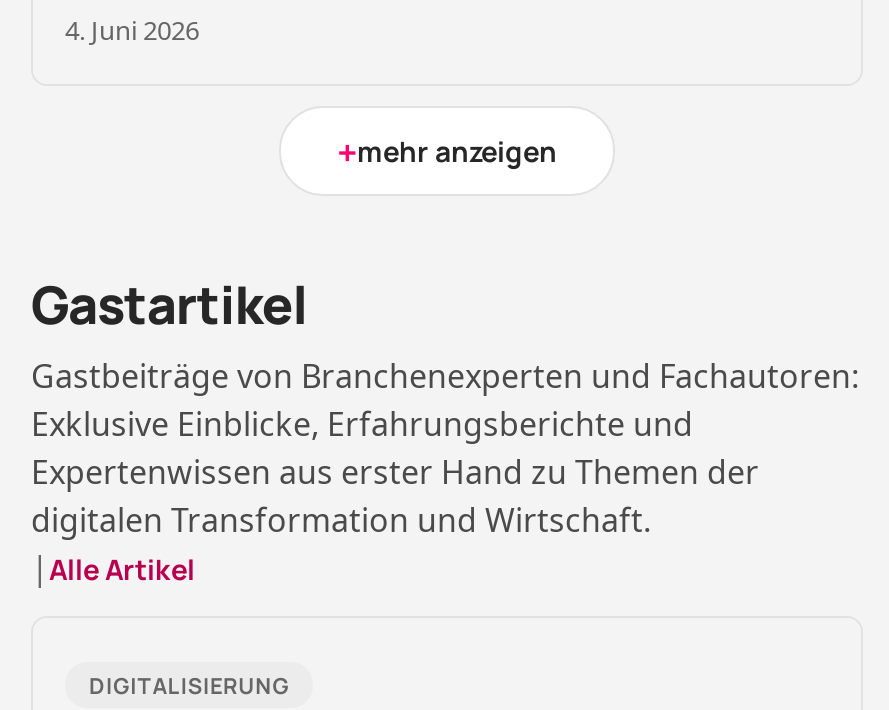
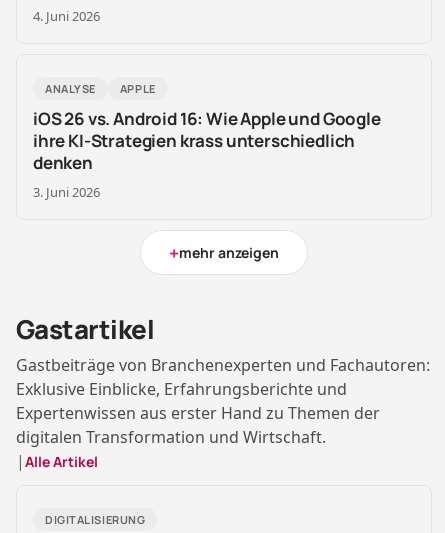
none -> [33,81,381,201] ANALYSE | APPLE | iOS 26 vs. Android 16: Wie Apple und Google | ihre KI-Strategien krass unterschiedlich | denken | 3. Juni 2026

